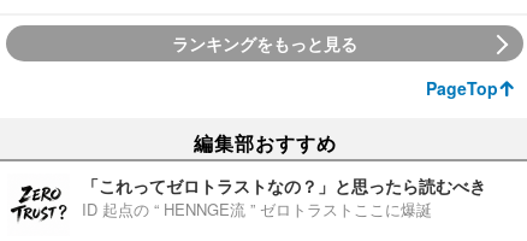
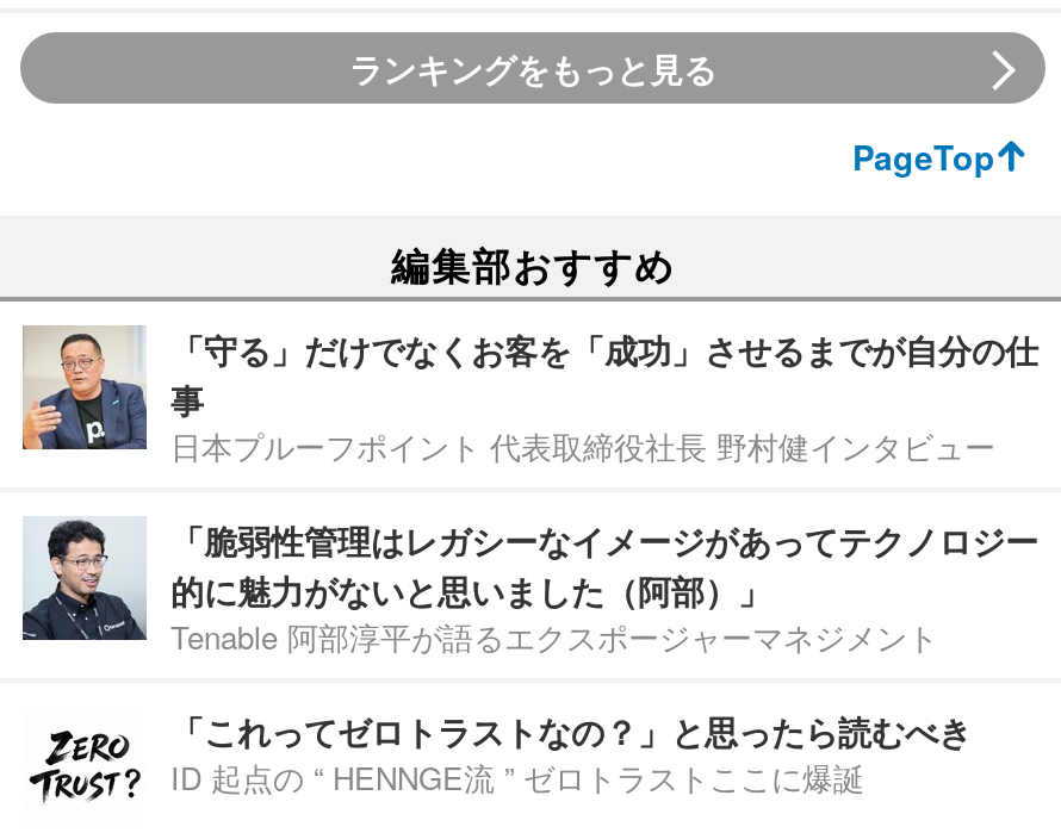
none -> [20,325,1038,659] [image] | 「守る」だけでなくお客を「成功」させるまでが自分の仕 | 事 | 日本プルーフポイント 代表取締役社長 野村健インタビュー | 「脆弱性管理はレガシーなイメージがあってテクノロジー | 的に魅力がないと思いました（阿部）」 | Tenable 阿部淳平が語るエクスポージャーマネジメント
none -> [20,516,137,642] [image]

